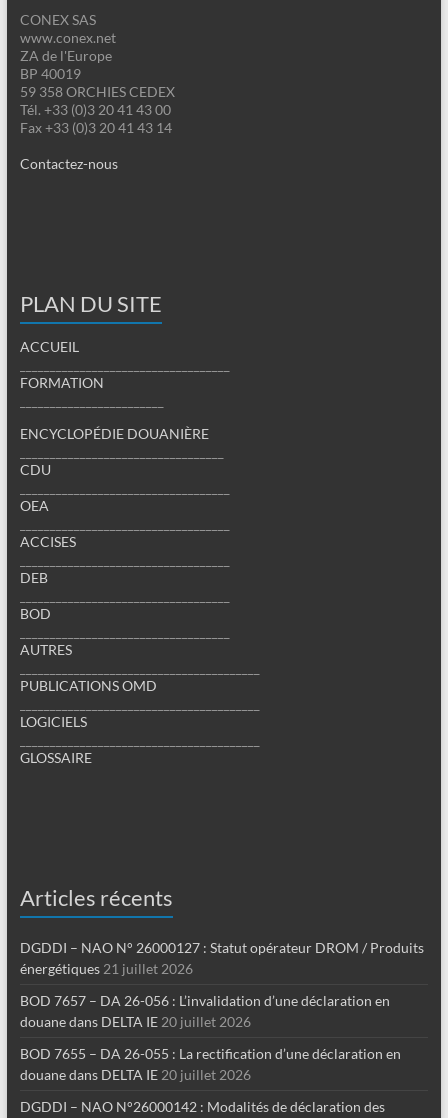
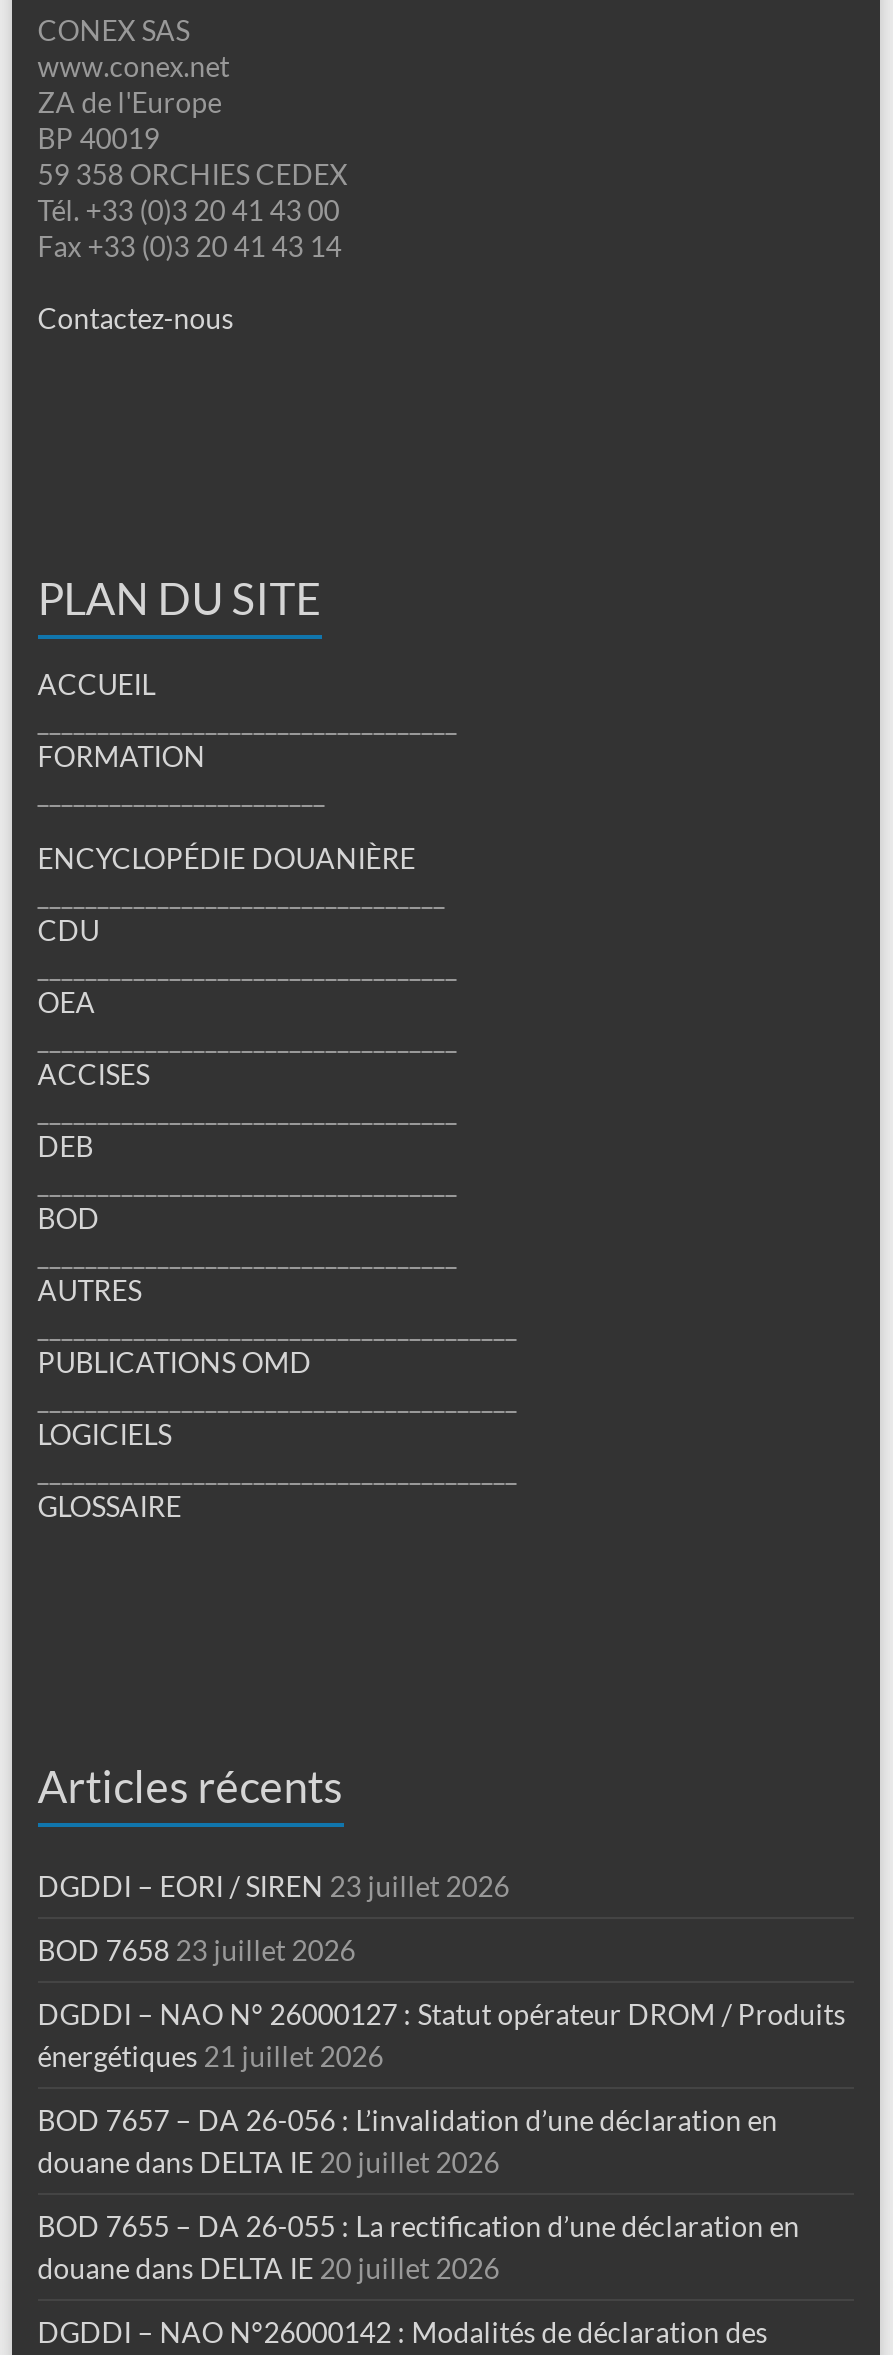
none -> [38,1869,510,1967] DGDDI – EORI / SIREN 23 juillet 2026 | BOD 7658 23 juillet 2026

